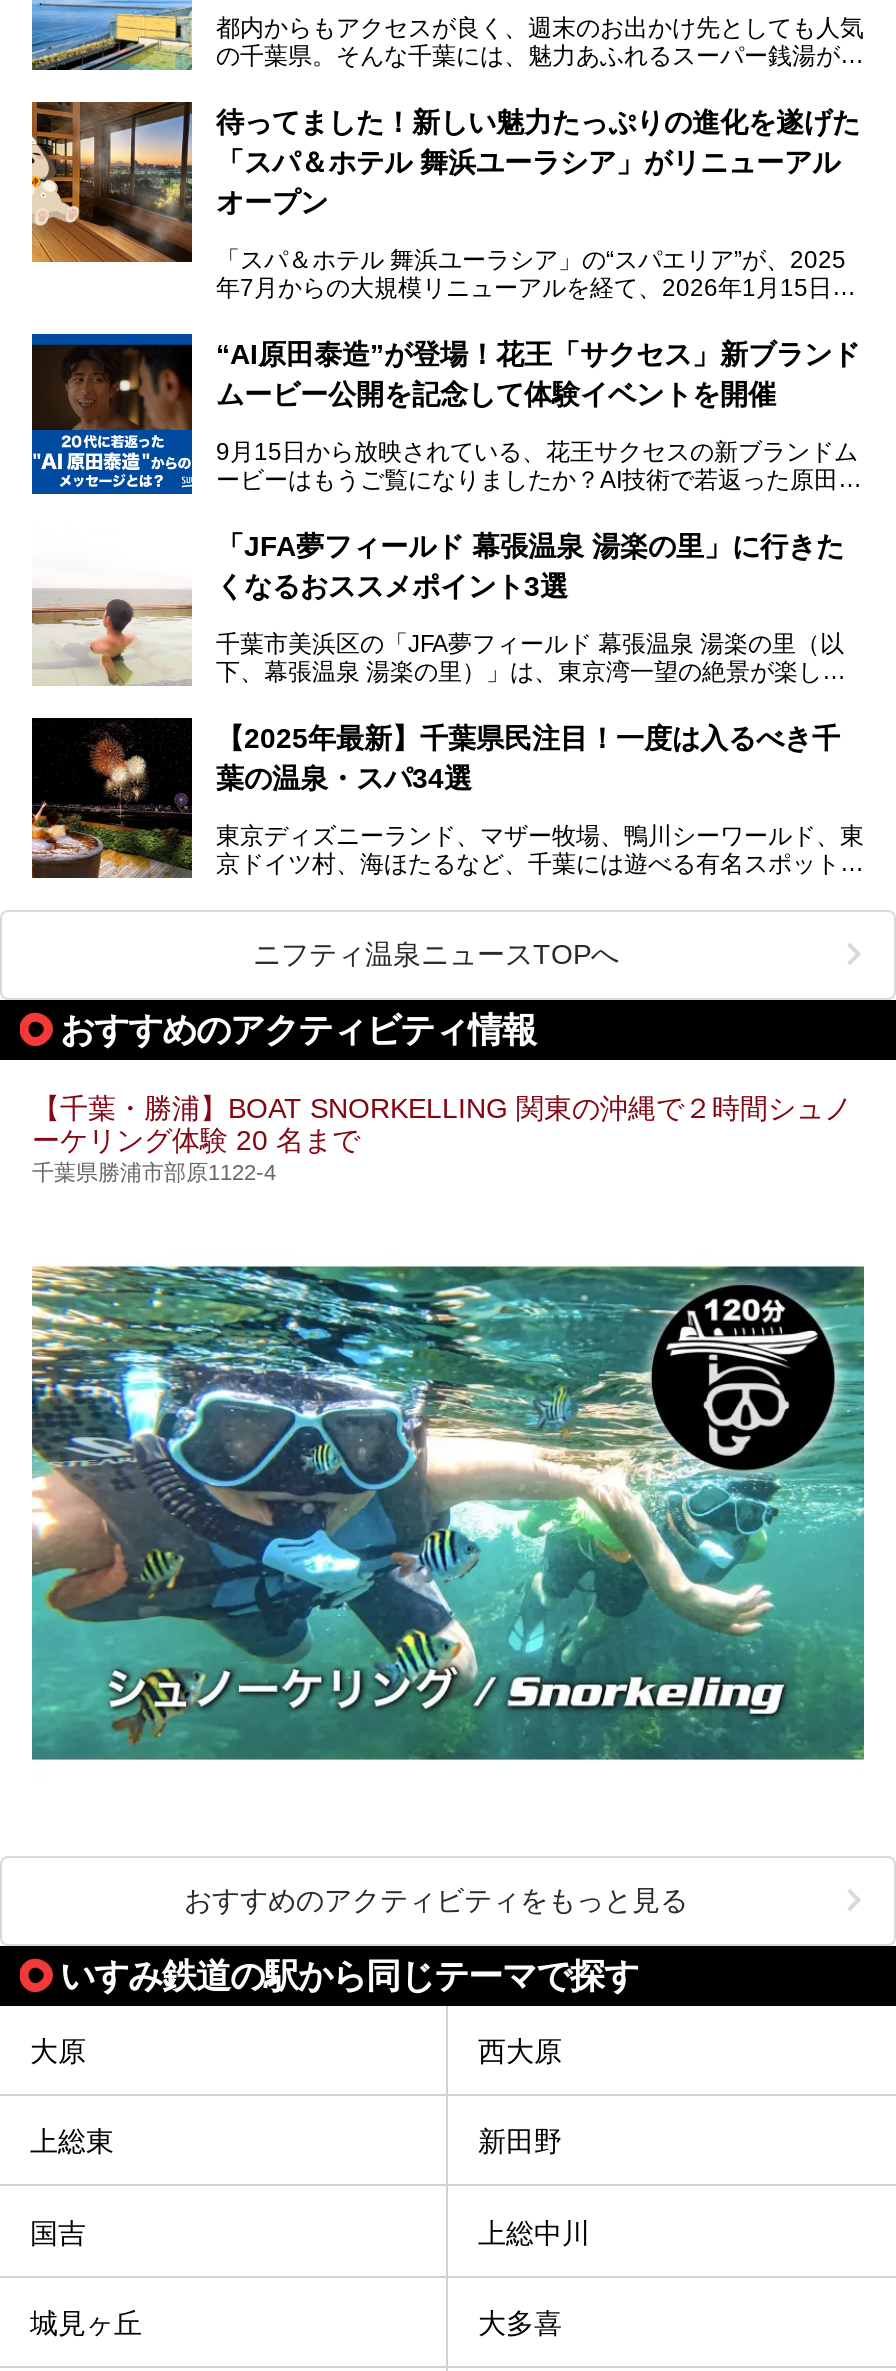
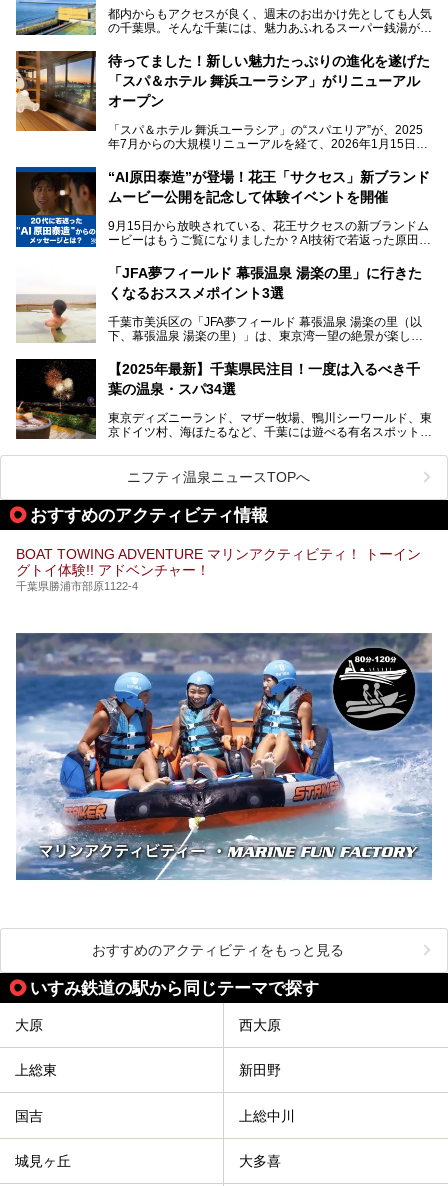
[32,1091,852,1155] 【千葉・勝浦】BOAT SNORKELLING 関東の沖縄で２時間シュノ | ーケリング体験 20 名まで -> [16,546,421,578] BOAT TOWING ADVENTURE マリンアクティビティ！ トーイン | グトイ体験!! アドベンチャー！
[30,1266,866,1762] [image] -> [15,632,432,880] [image]

